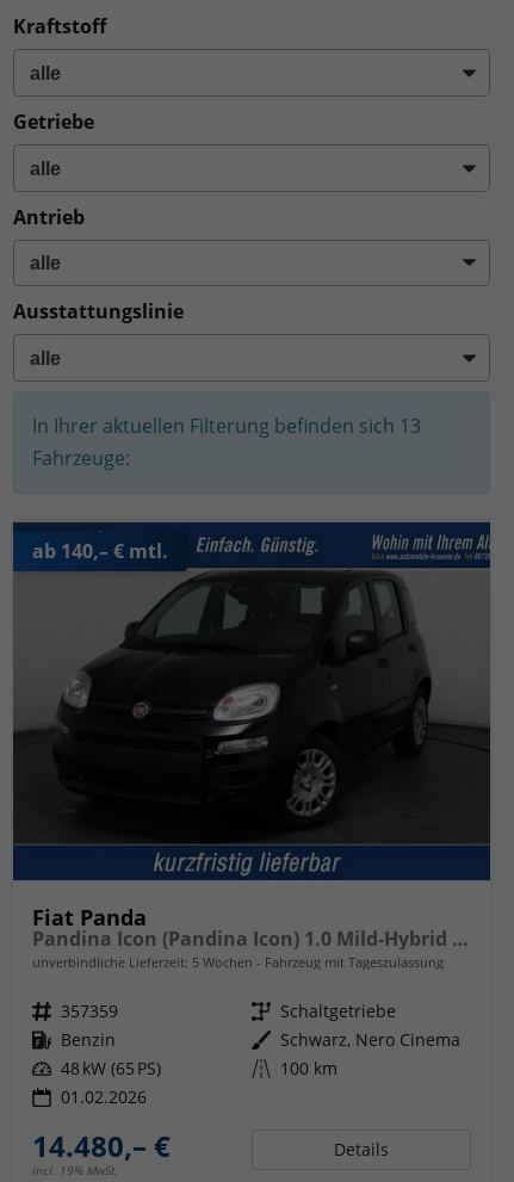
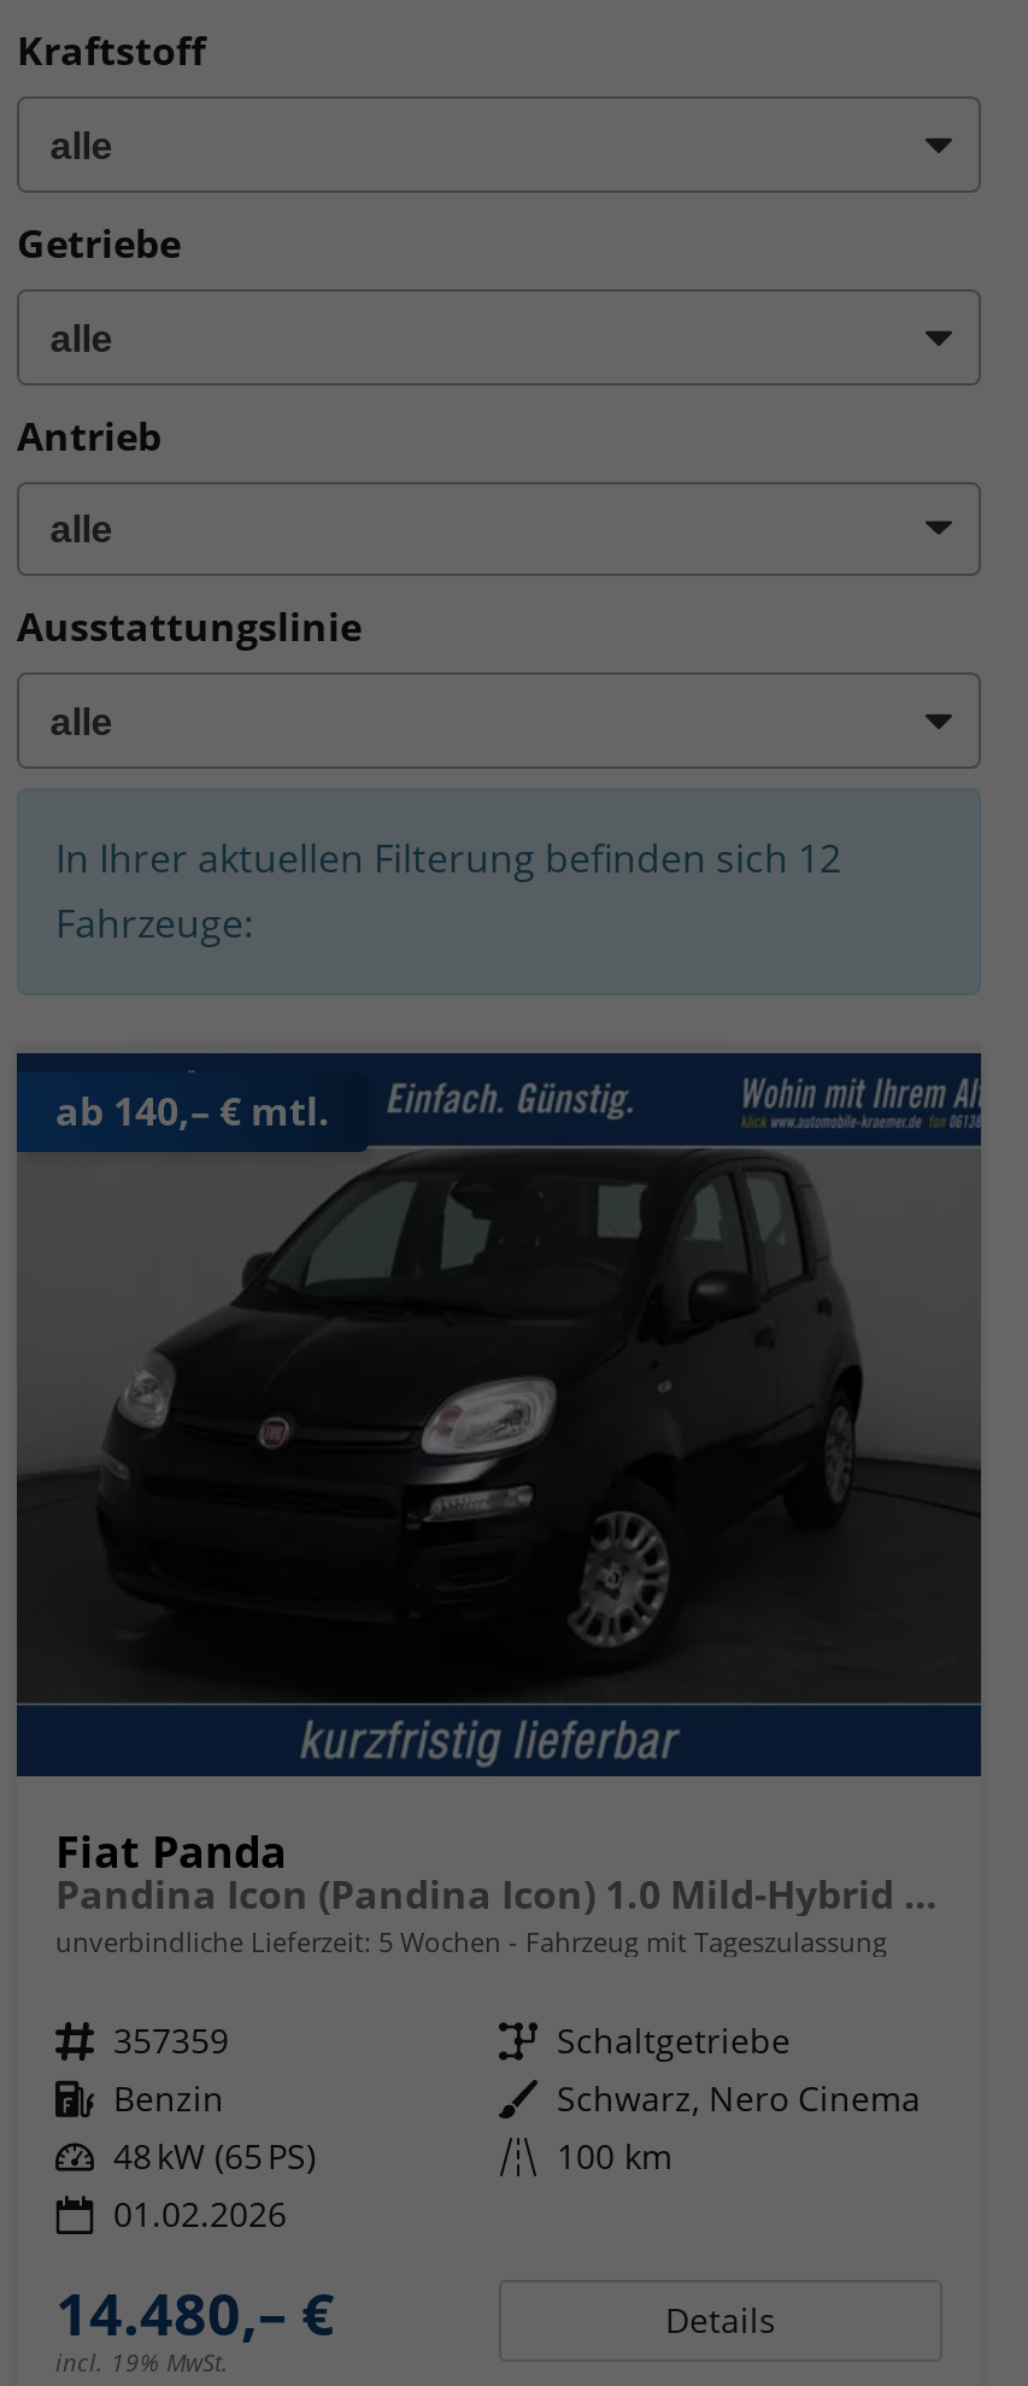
[32,412,421,439] In Ihrer aktuellen Filterung befinden sich 13 -> [55,831,841,884] In Ihrer aktuellen Filterung befinden sich 12

